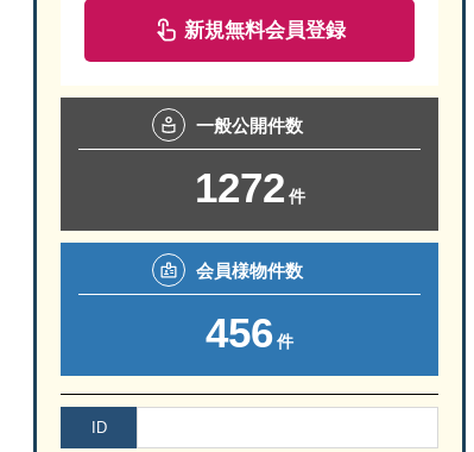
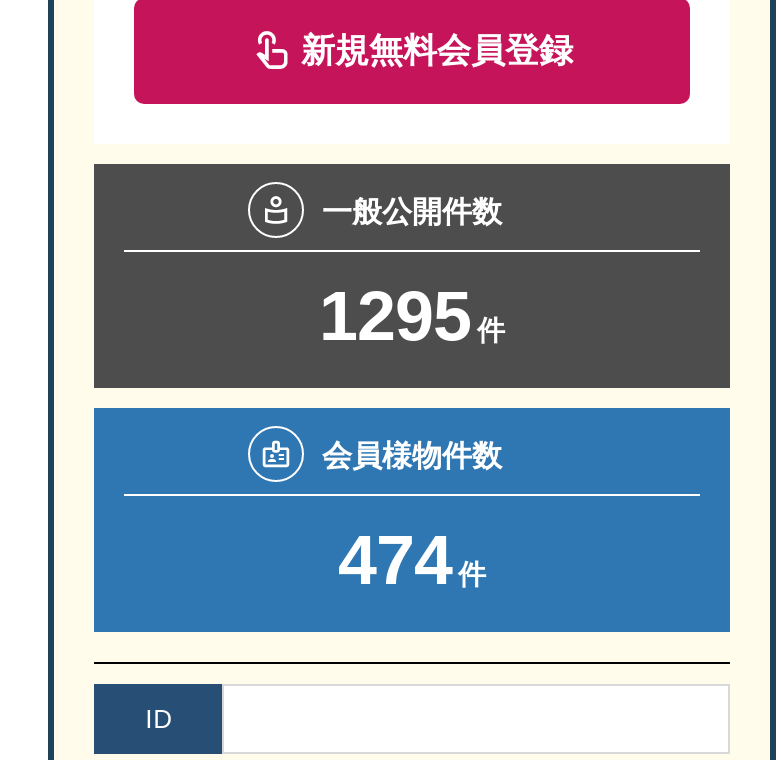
[194,164,305,210] 1272 件 -> [319,275,505,353] 1295 件
[206,309,293,355] 456 件 -> [338,519,486,597] 474 件

